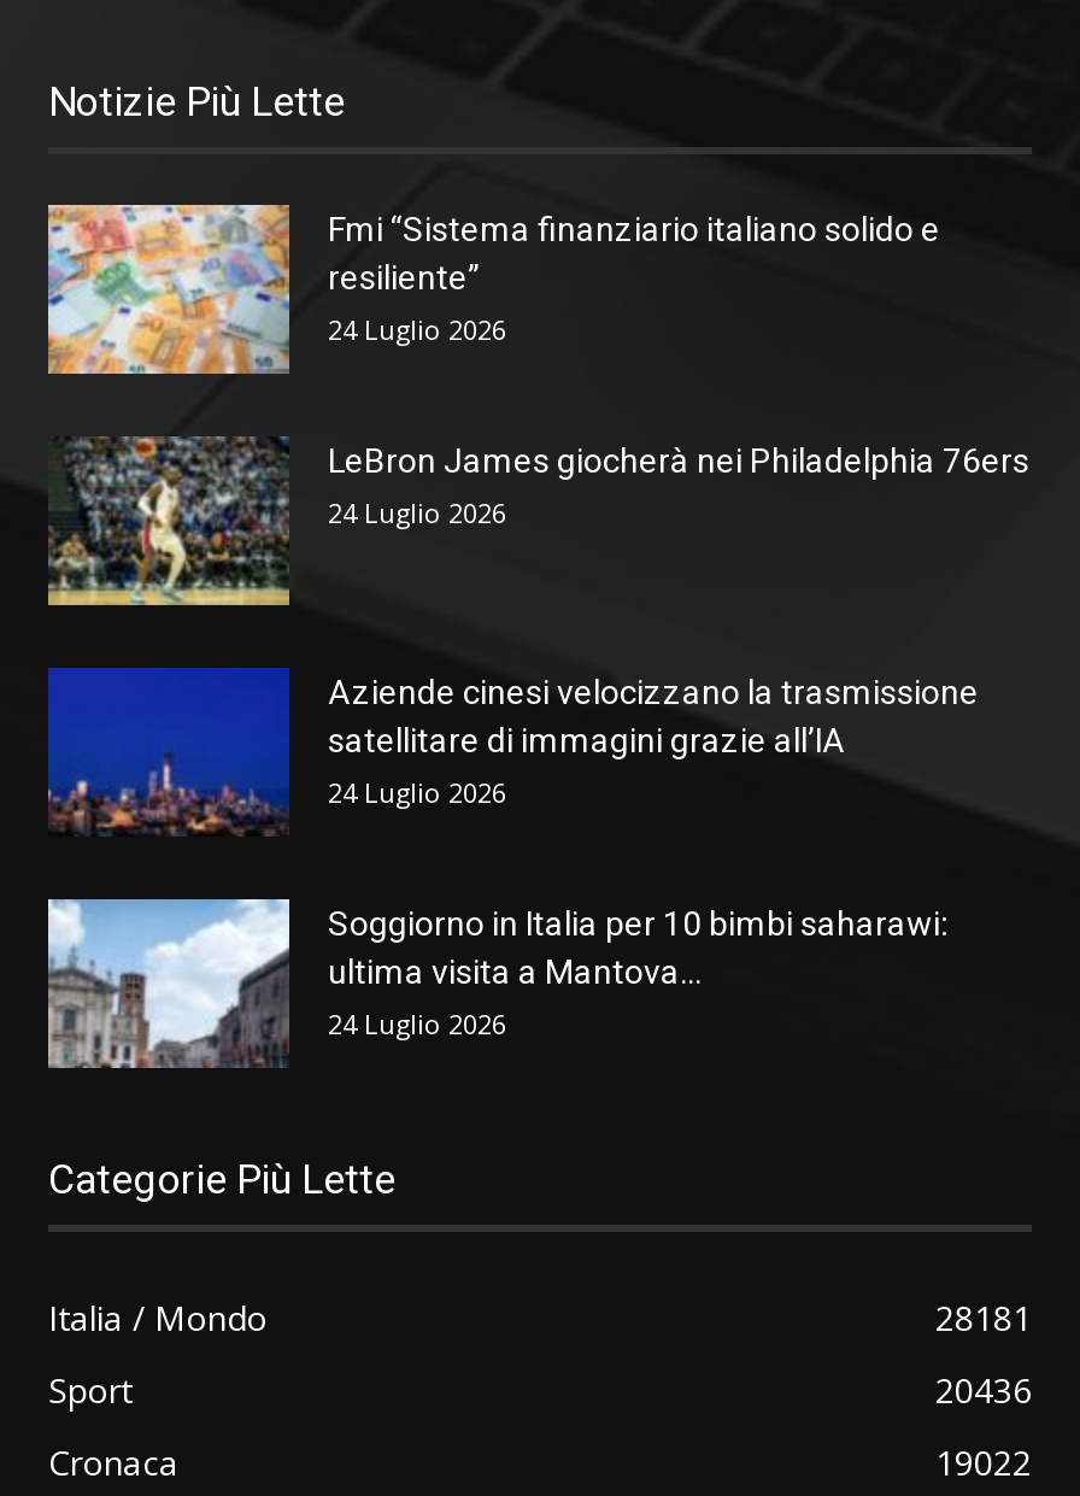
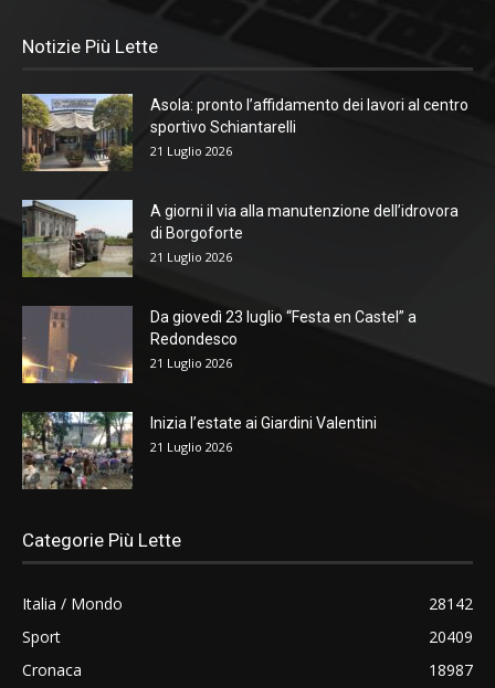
[46,203,940,376] [image] | Fmi “Sistema finanziario italiano solido e | resiliente” | 24 Luglio 2026 -> [22,93,468,172] [image] | Asola: pronto l’affidamento dei lavori al centro | sportivo Schiantarelli | 21 Luglio 2026
[48,436,1029,605] [image] | LeBron James giocherà nei Philadelphia 76ers | 24 Luglio 2026 -> [21,199,459,277] [image] | A giorni il via alla manutenzione dell’idrovora | di Borgoforte | 21 Luglio 2026
[46,665,979,837] [image] | Aziende cinesi velocizzano la trasmissione | satellitare di immagini grazie all’IA | 24 Luglio 2026 -> [21,305,417,384] [image] | Da giovedì 23 luglio “Festa en Castel” a | Redondesco | 21 Luglio 2026
[46,897,947,1068] [image] | Soggiorno in Italia per 10 bimbi saharawi: | ultima visita a Mantova... | 24 Luglio 2026 -> [22,411,377,490] [image] | Inizia l’estate ai Giardini Valentini | 21 Luglio 2026
[935,1295,1032,1341] 28181 -> [429,593,473,614] 28142
[935,1367,1032,1413] 20436 -> [429,626,473,647] 20409
[935,1440,1032,1486] 19022 -> [429,660,473,680] 18987

